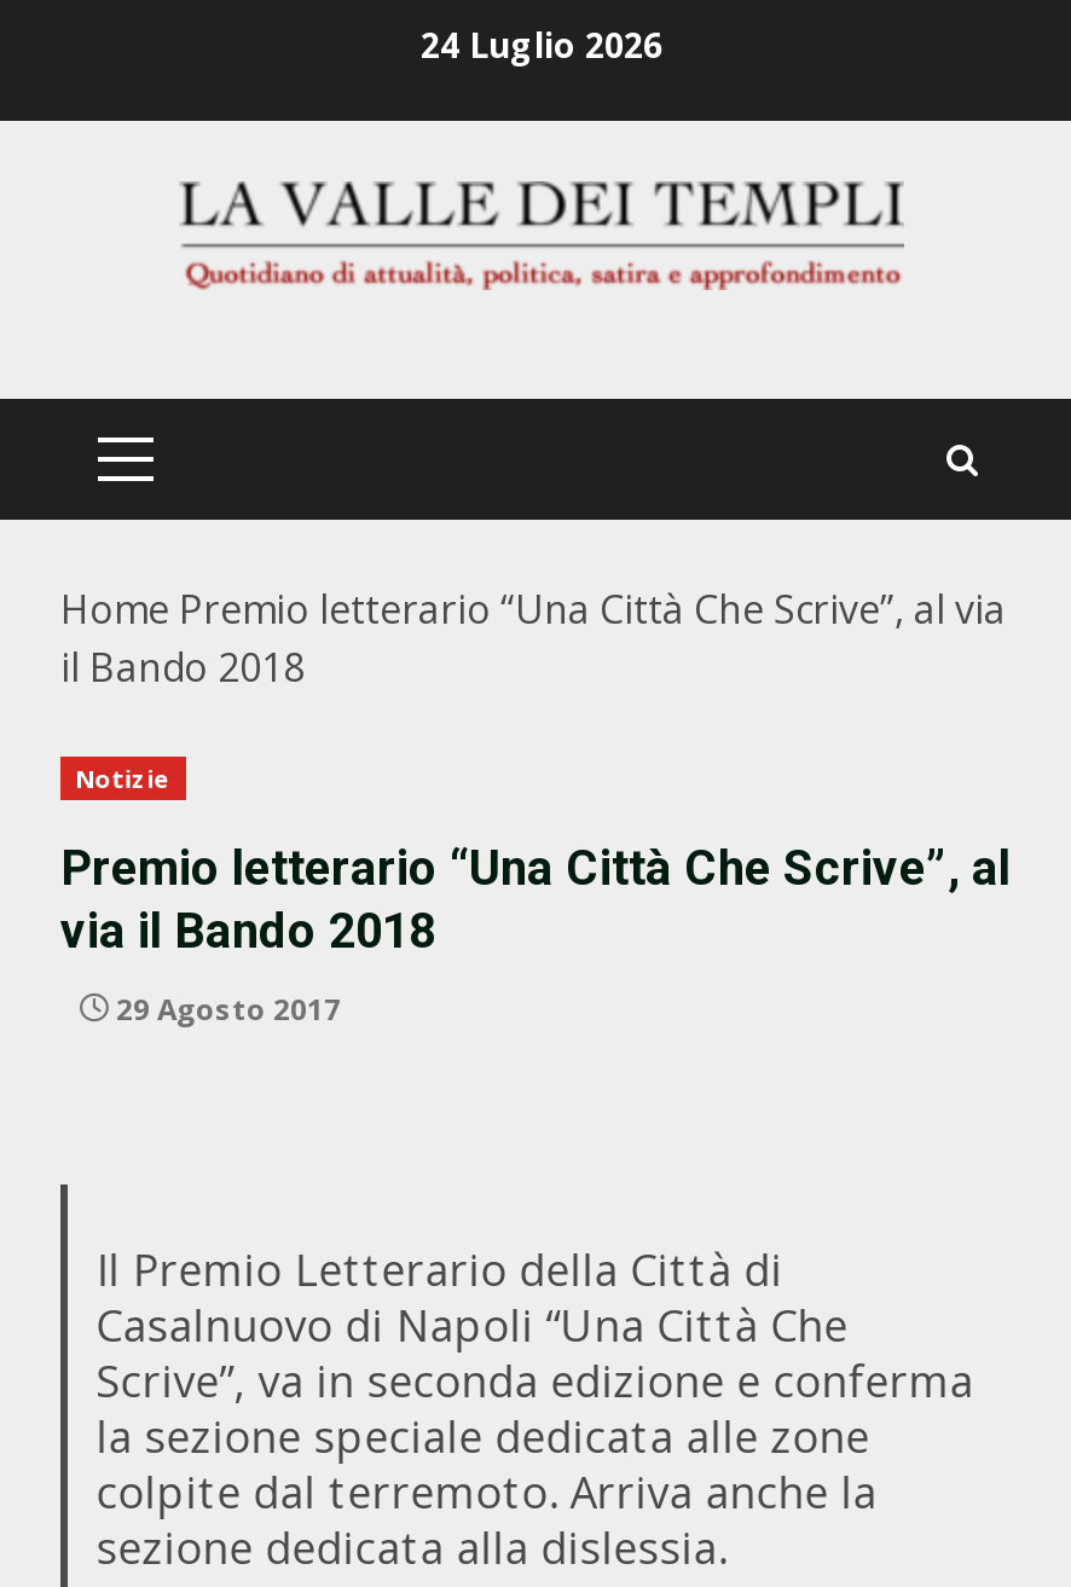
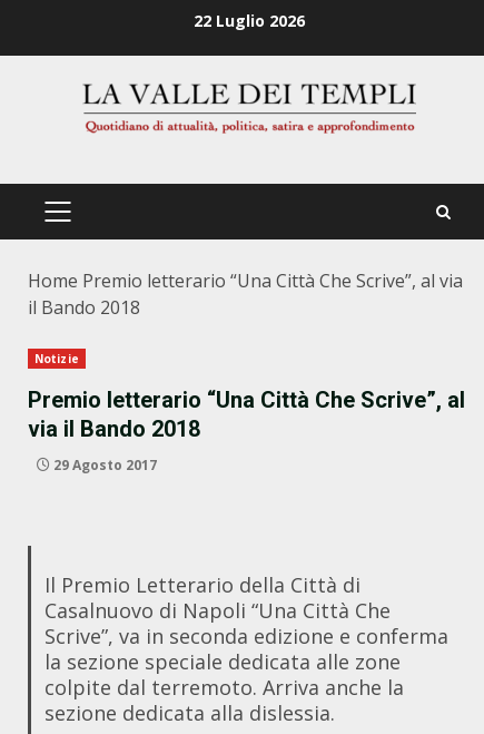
[421,21,662,66] 24 Luglio 2026 -> [194,9,305,31] 22 Luglio 2026

